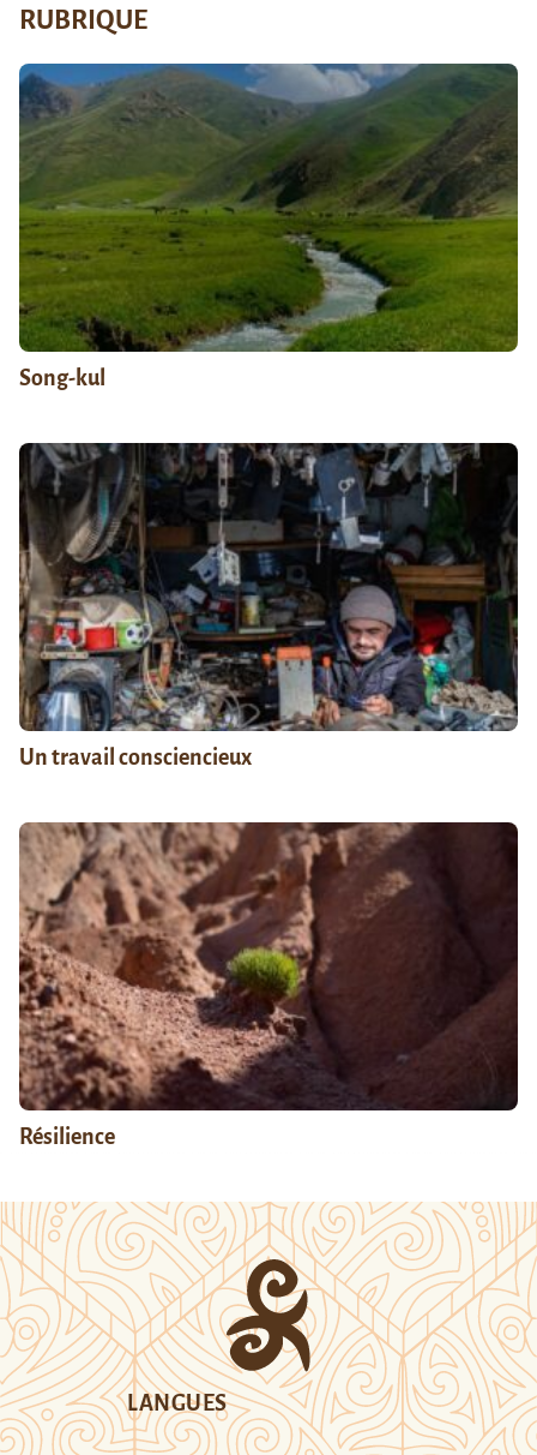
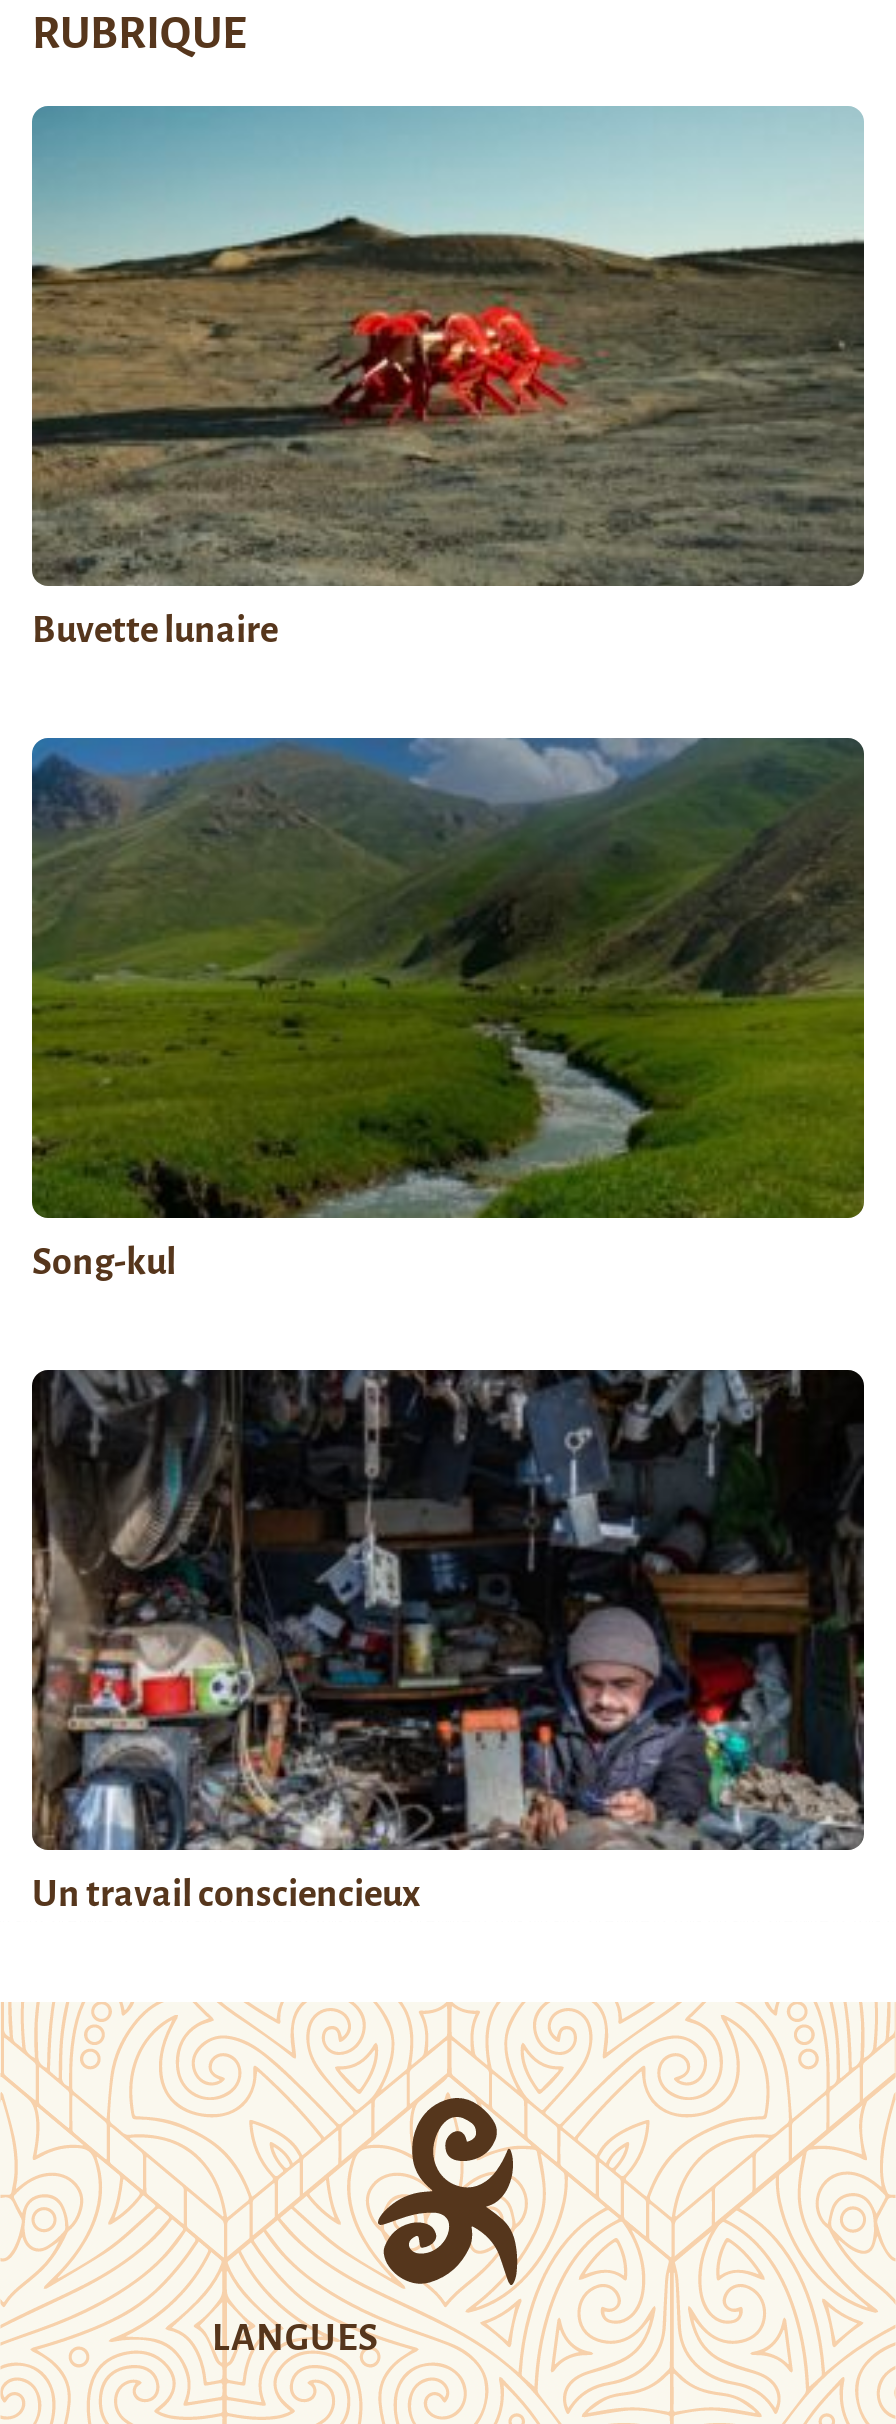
none -> [30,106,864,650] [image] | Buvette lunaire
moved [17,62,519,770] -> [28,736,866,1914]: [image] | Song-kul | Un travail consciencieux
[18,821,518,1149] [image] | Résilience -> none

